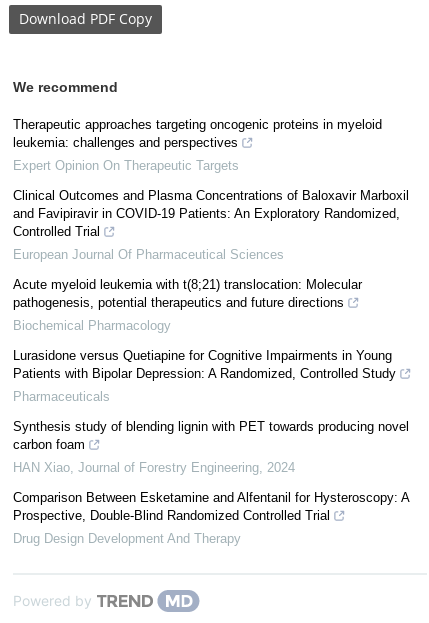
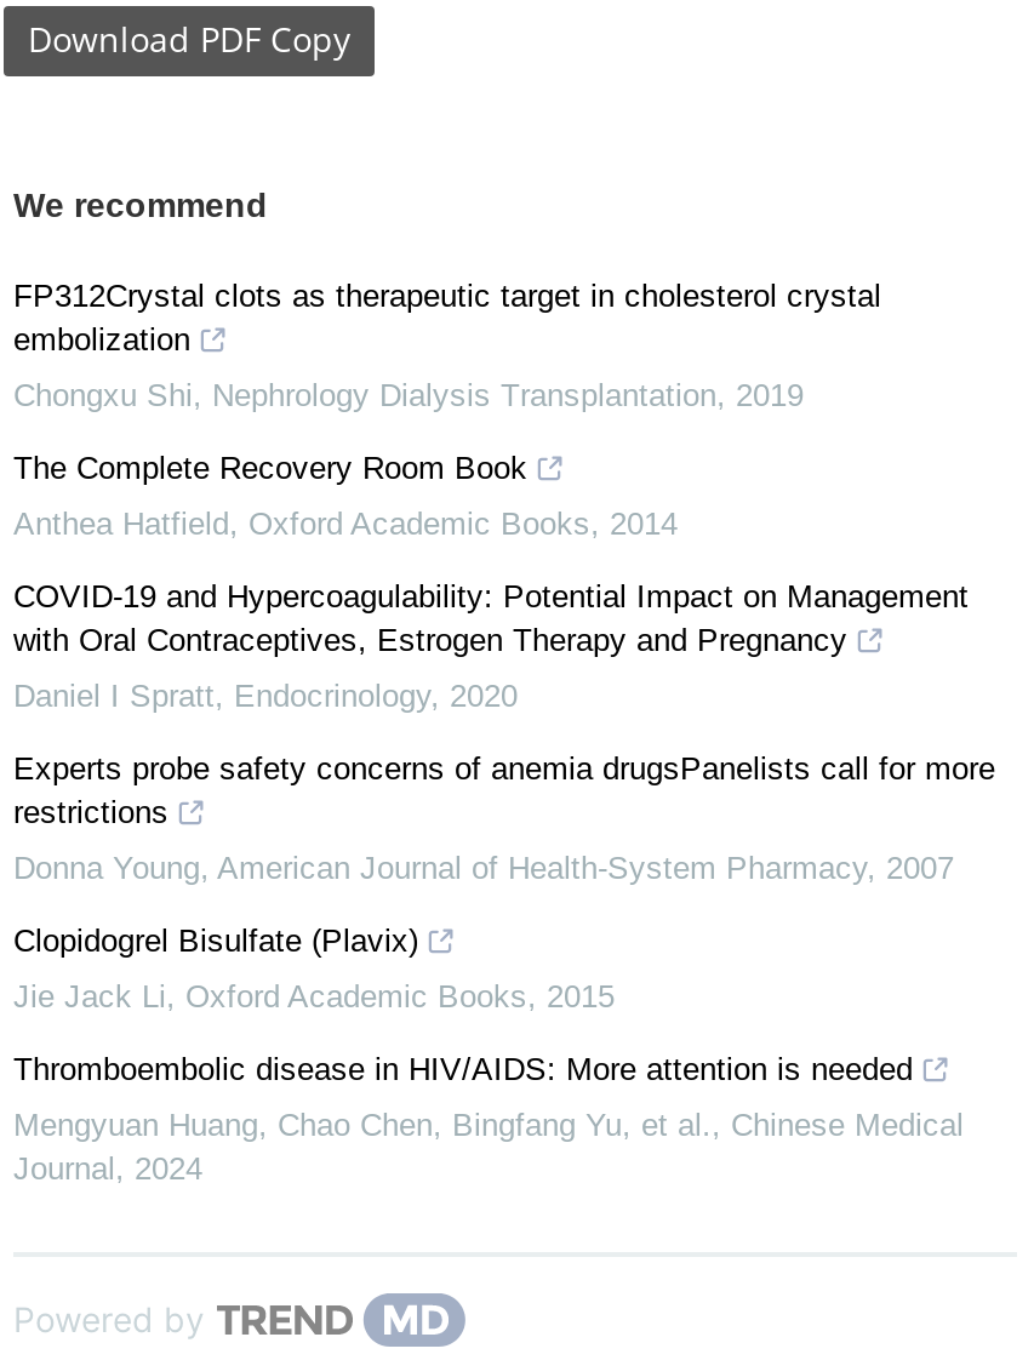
[13,117,382,150] Therapeutic approaches targeting oncogenic proteins in myeloid | leukemia: challenges and perspectives -> [13,277,881,357] FP312Crystal clots as therapeutic target in cholesterol crystal | embolization
[13,158,239,173] Expert Opinion On Therapeutic Targets -> [13,377,804,413] Chongxu Shi, Nephrology Dialysis Transplantation, 2019
[13,188,409,239] Clinical Outcomes and Plasma Concentrations of Baloxavir Marboxil | and Favipiravir in COVID-19 Patients: An Exploratory Randomized, | Controlled Trial -> [13,449,527,486] The Complete Recovery Room Book
[13,247,284,262] European Journal Of Pharmaceutical Sciences -> [13,505,678,542] Anthea Hatfield, Oxford Academic Books, 2014
[13,277,362,310] Acute myeloid leukemia with t(8;21) translocation: Molecular | pathogenesis, potential therapeutics and future directions -> [13,578,969,658] COVID-19 and Hypercoagulability: Potential Impact on Management | with Oral Contraceptives, Estrogen Therapy and Pregnancy
[13,318,171,333] Biochemical Pharmacology -> [13,677,518,714] Daniel I Spratt, Endocrinology, 2020
[13,348,396,381] Lurasidone versus Quetiapine for Cognitive Impairments in Young | Patients with Bipolar Depression: A Randomized, Controlled Study -> [13,750,995,830] Experts probe safety concerns of anemia drugsPanelists call for more | restrictions
[13,389,110,404] Pharmaceuticals -> [13,849,954,886] Donna Young, American Journal of Health-System Pharmacy, 2007
[13,419,409,452] Synthesis study of blending lignin with PET towards producing novel | carbon foam -> [13,922,418,959] Clopidogrel Bisulfate (Plavix)
[13,460,295,475] HAN Xiao, Journal of Forestry Engineering, 2024 -> [13,978,615,1014] Jie Jack Li, Oxford Academic Books, 2015
[13,490,409,523] Comparison Between Esketamine and Alfentanil for Hysteroscopy: A | Prospective, Double-Blind Randomized Controlled Trial -> [13,1051,913,1087] Thromboembolic disease in HIV/AIDS: More attention is needed
[13,531,241,546] Drug Design Development And Therapy -> [13,1106,964,1186] Mengyuan Huang, Chao Chen, Bingfang Yu, et al., Chinese Medical | Journal, 2024

